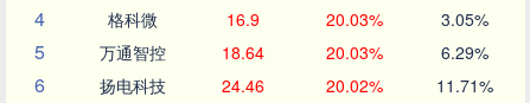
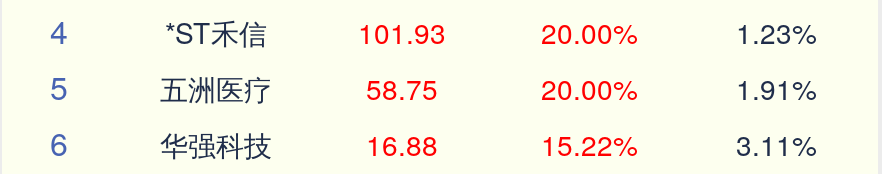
[108,7,489,31] 格科微 | 16.9 | 20.03% | 3.05% -> [165,12,816,52] *ST禾信 | 101.93 | 20.00% | 1.23%
[100,40,489,64] 万通智控 | 18.64 | 20.03% | 6.29% -> [160,68,816,108] 五洲医疗 | 58.75 | 20.00% | 1.91%
[100,73,166,97] 扬电科技 -> [160,124,272,164] 华强科技
[222,73,264,97] 24.46 -> [366,124,438,164] 16.88
[325,73,382,97] 20.02% -> [541,124,637,164] 15.22%
[436,73,493,97] 11.71% -> [736,124,816,164] 3.11%

